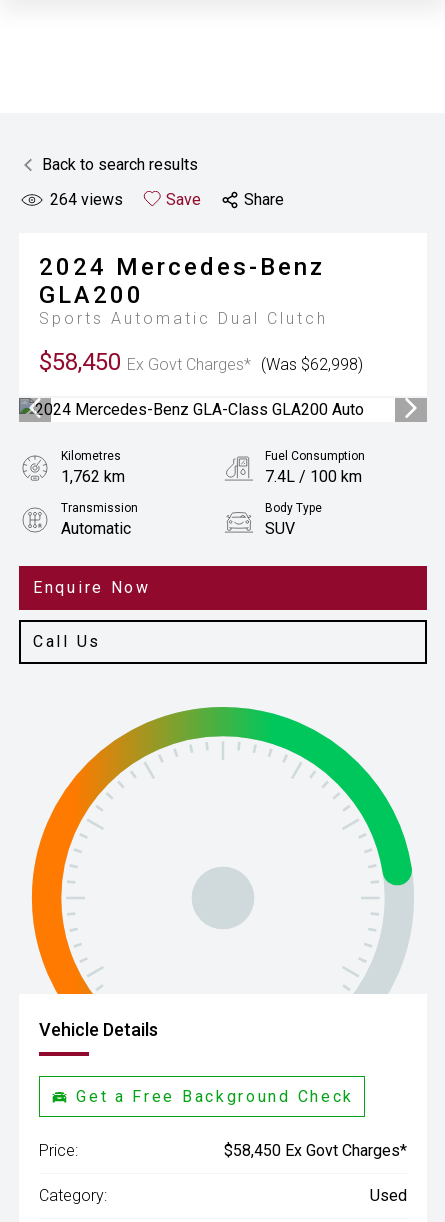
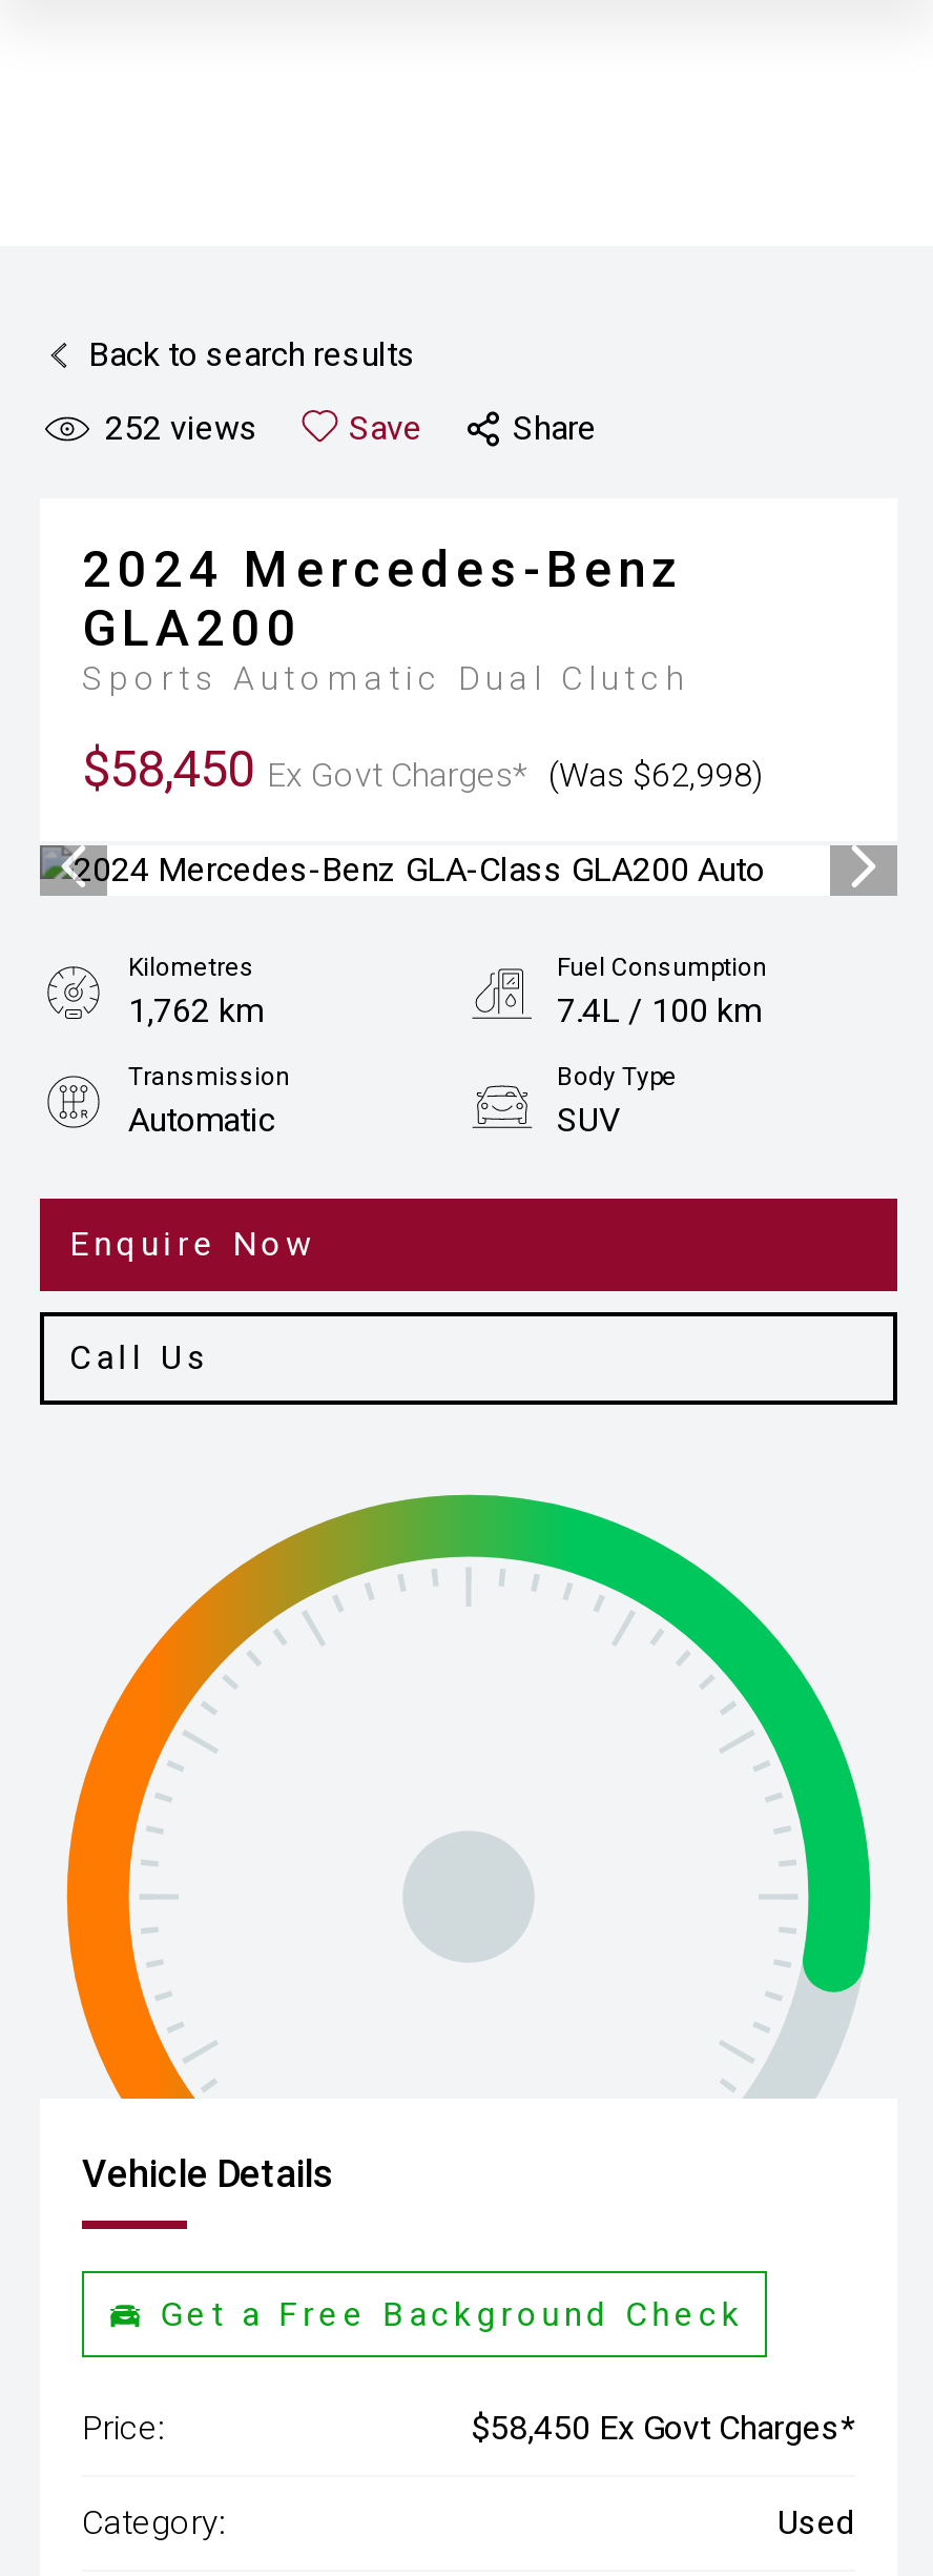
[50,190,123,209] 264 views -> [105,408,258,448] 252 views
[382,875,414,943] [image] -> [801,1840,872,1994] [image]

